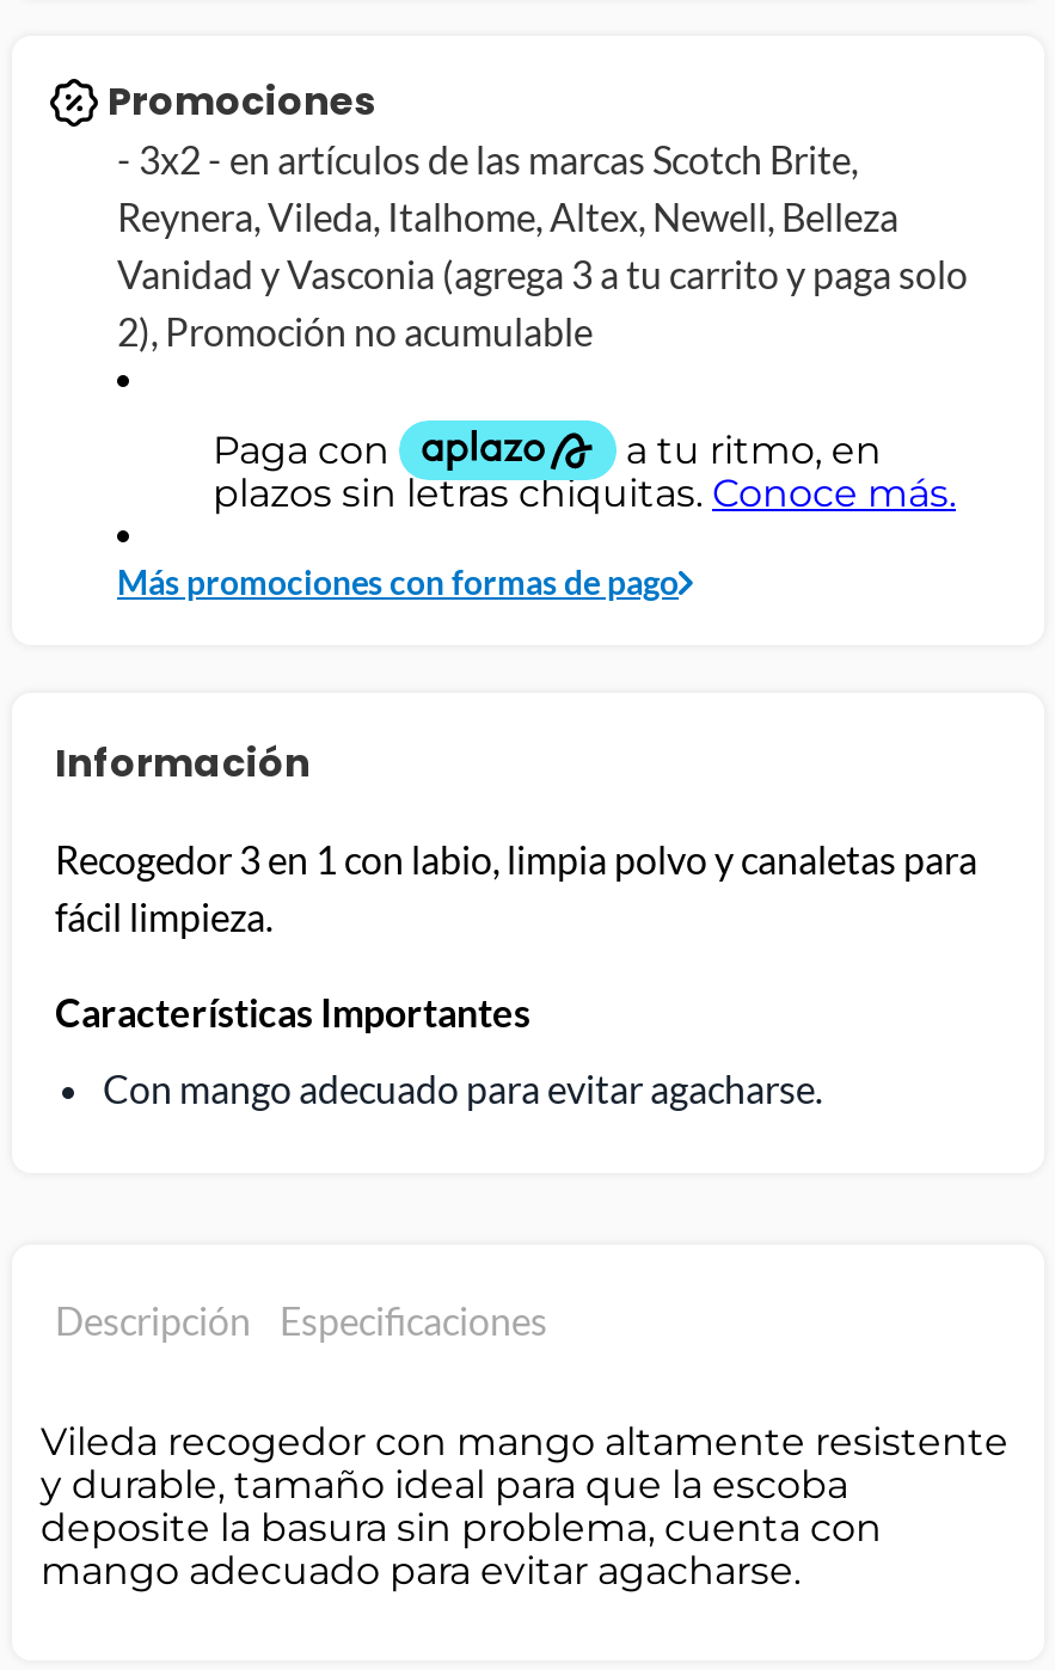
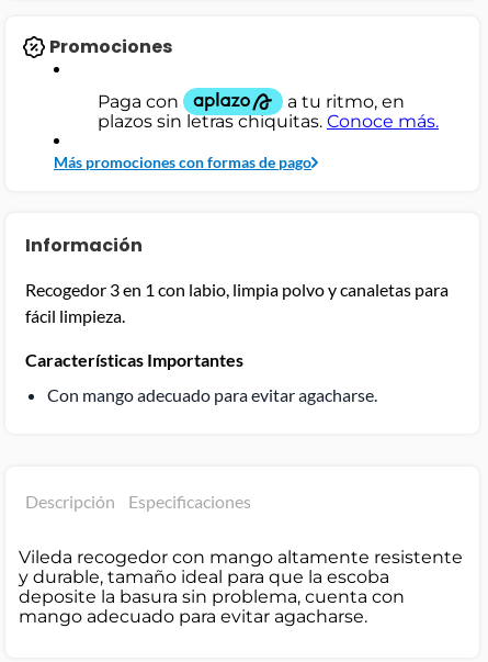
[117,137,968,354] - 3x2 - en artículos de las marcas Scotch Brite, | Reynera, Vileda, Italhome, Altex, Newell, Belleza | Vanidad y Vasconia (agrega 3 a tu carrito y paga solo | 2), Promoción no acumulable -> none

